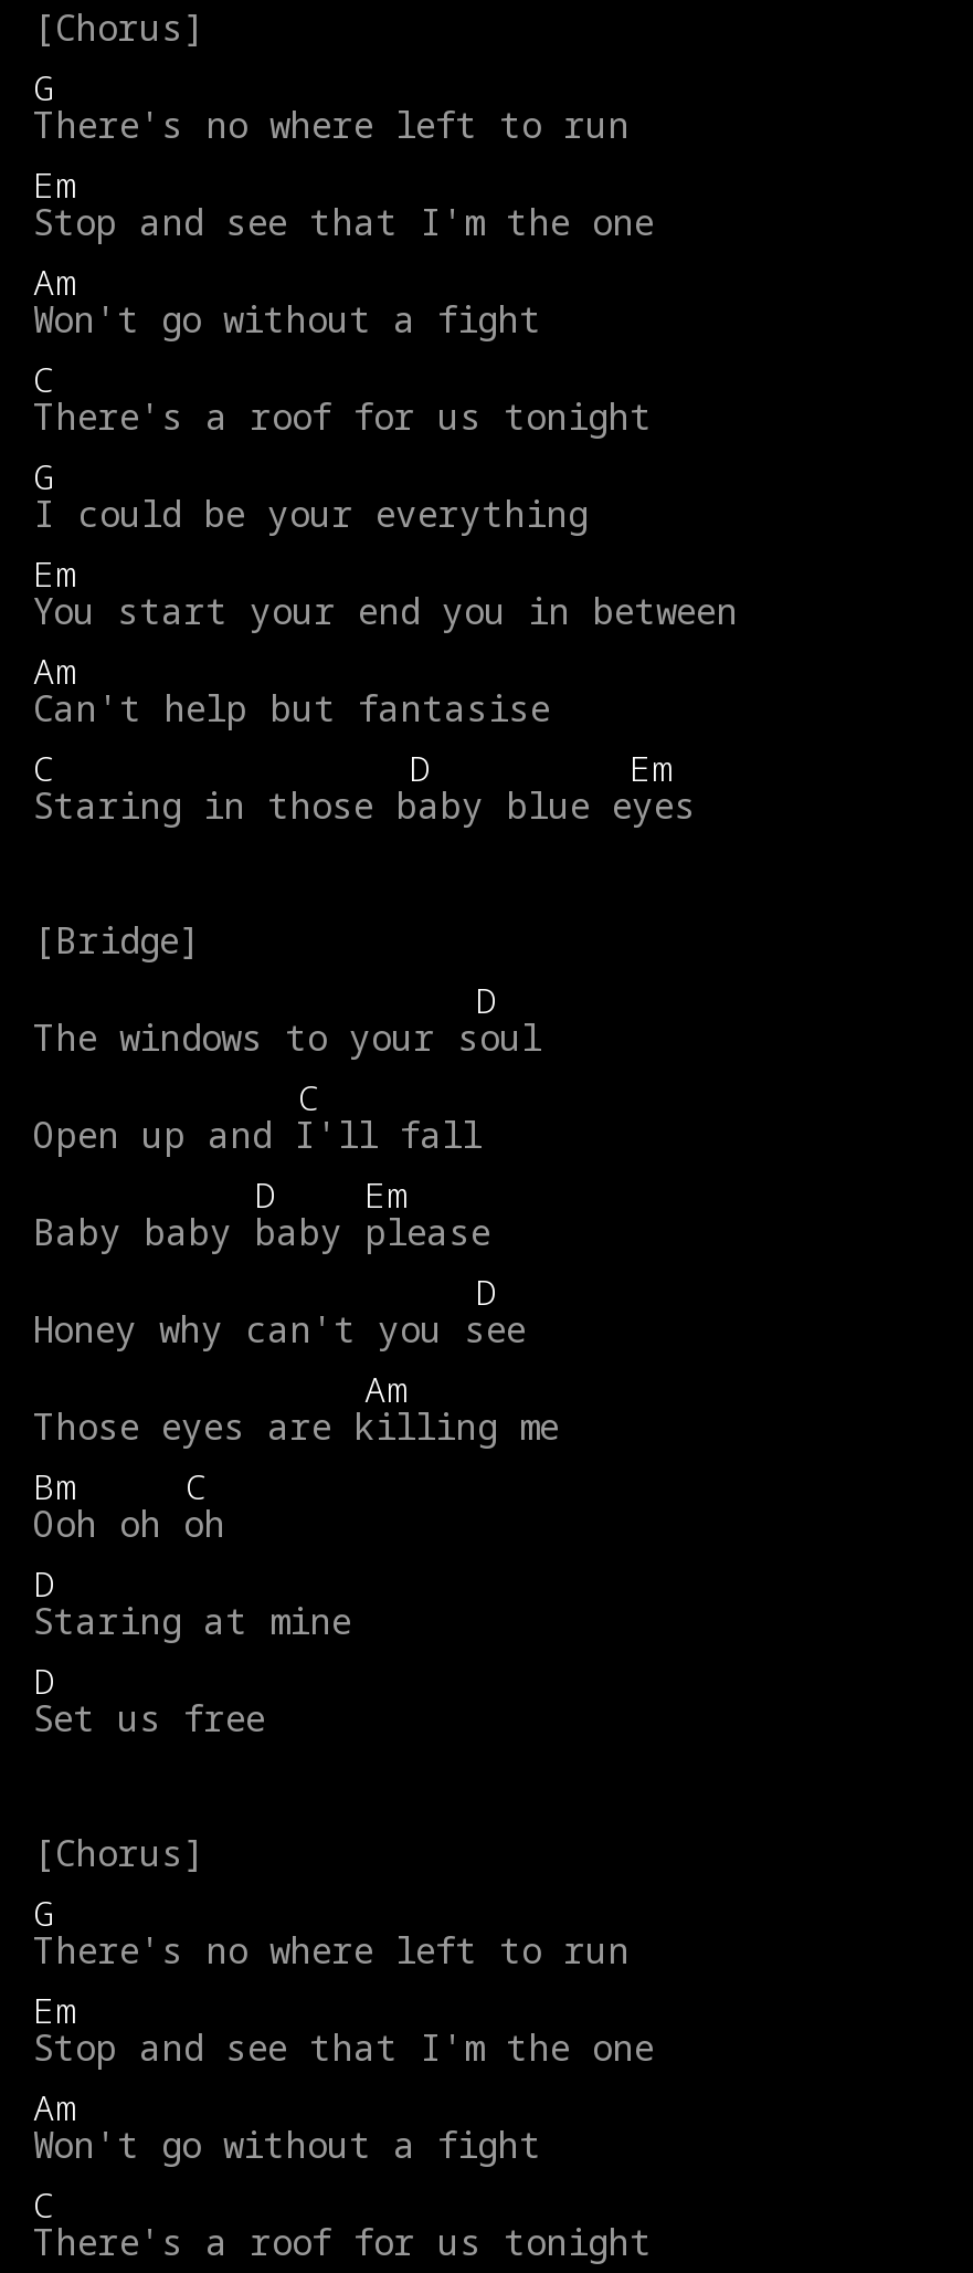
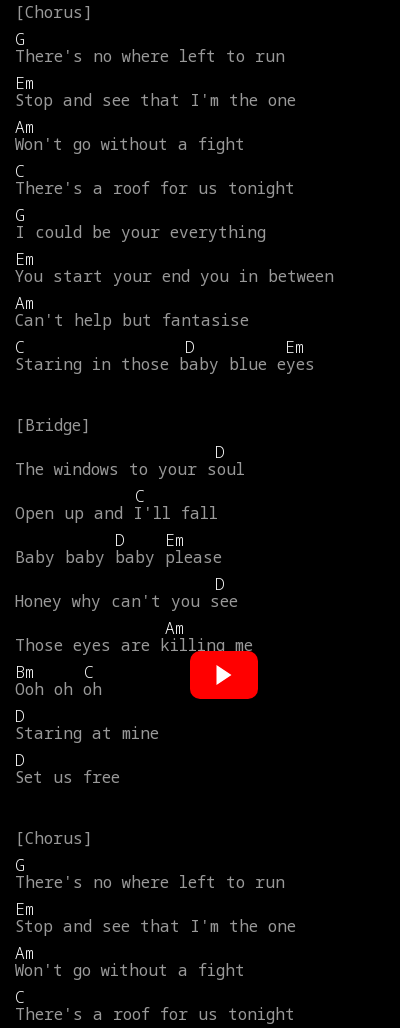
none -> [188,654,260,701] [image]

